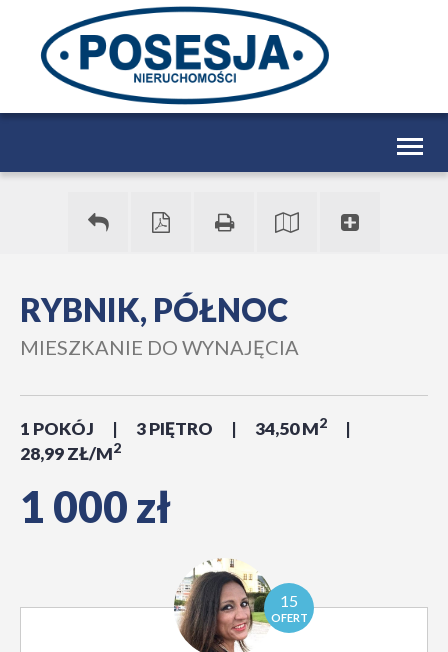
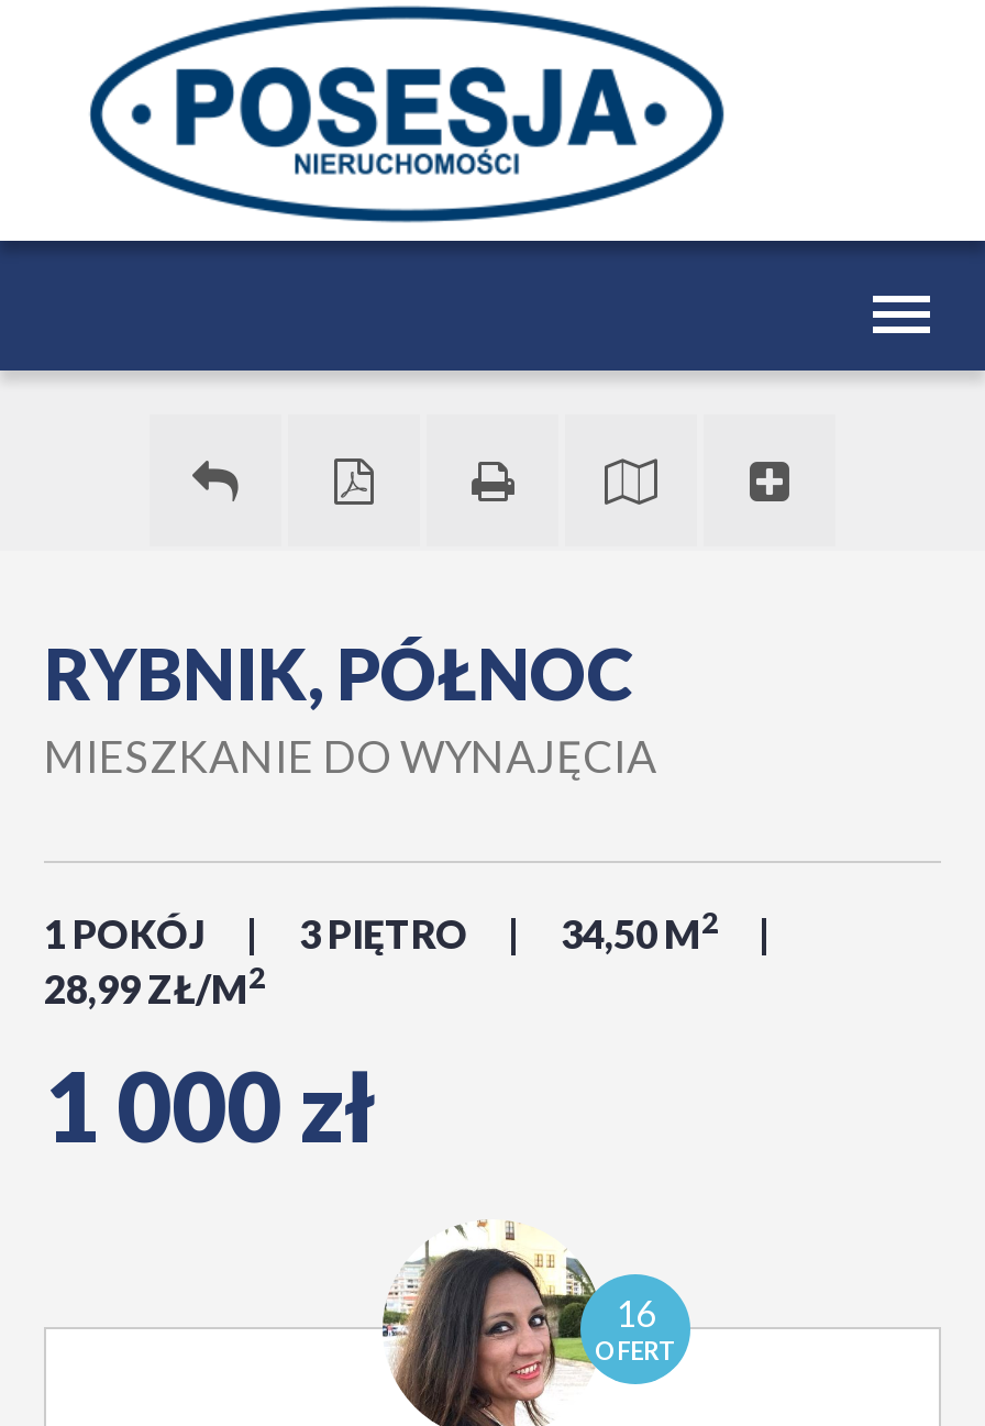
[280,591,298,610] 15 -> [616,1292,655,1334] 16

